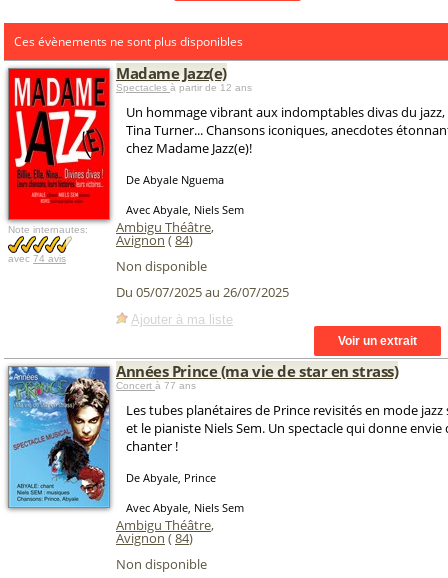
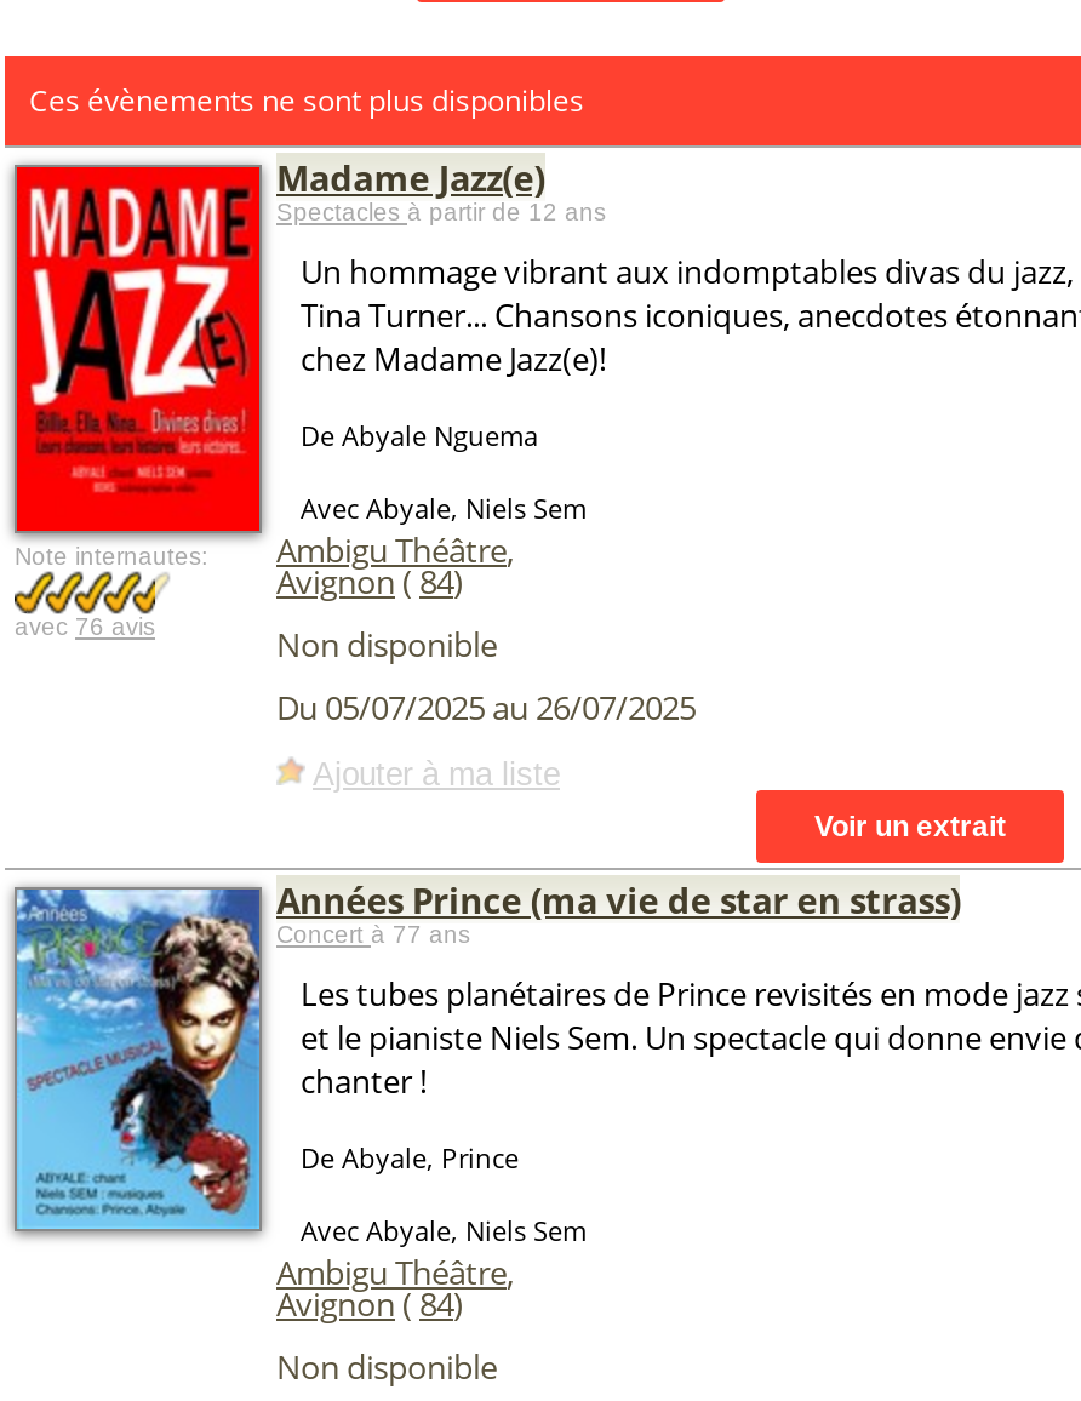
[8,253,66,264] avec 74 avis -> [15,613,155,640] avec 76 avis

